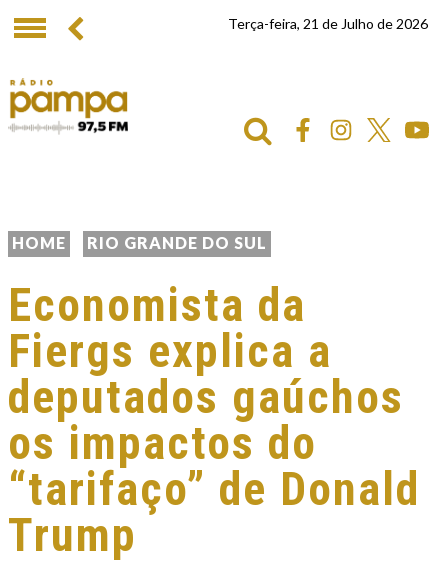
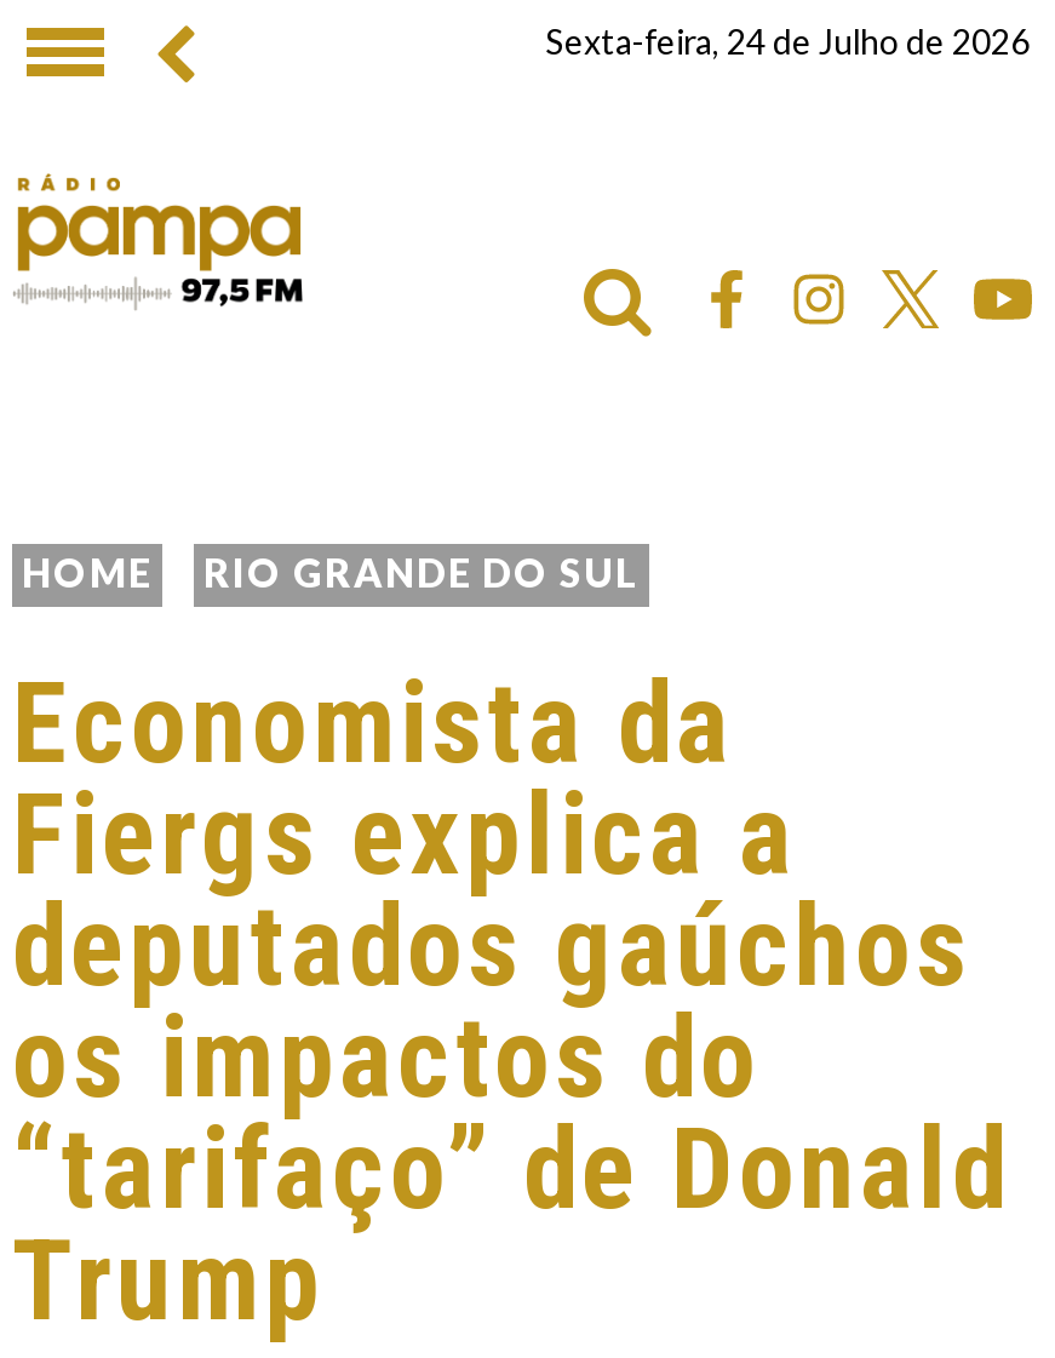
[228,15,428,32] Terça-feira, 21 de Julho de 2026 -> [545,21,1030,62] Sexta-feira, 24 de Julho de 2026

